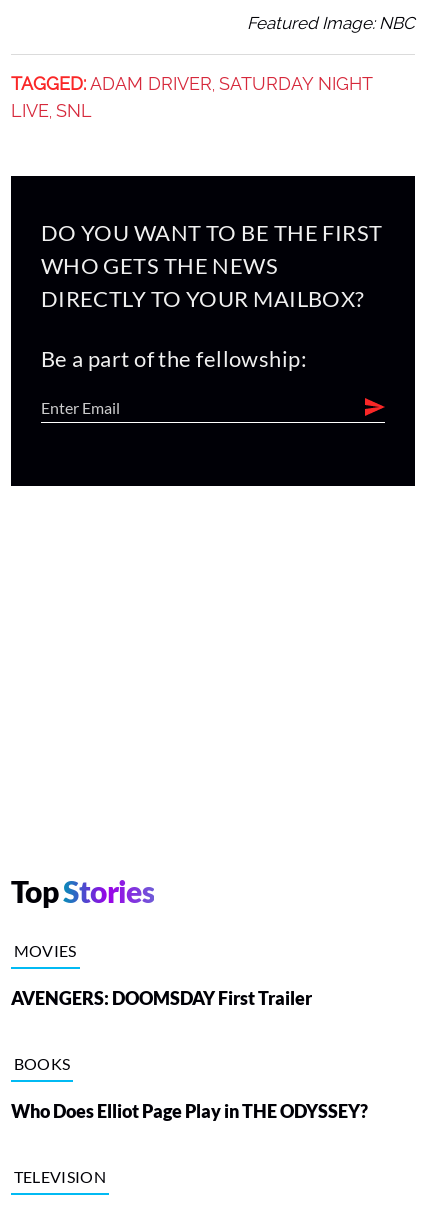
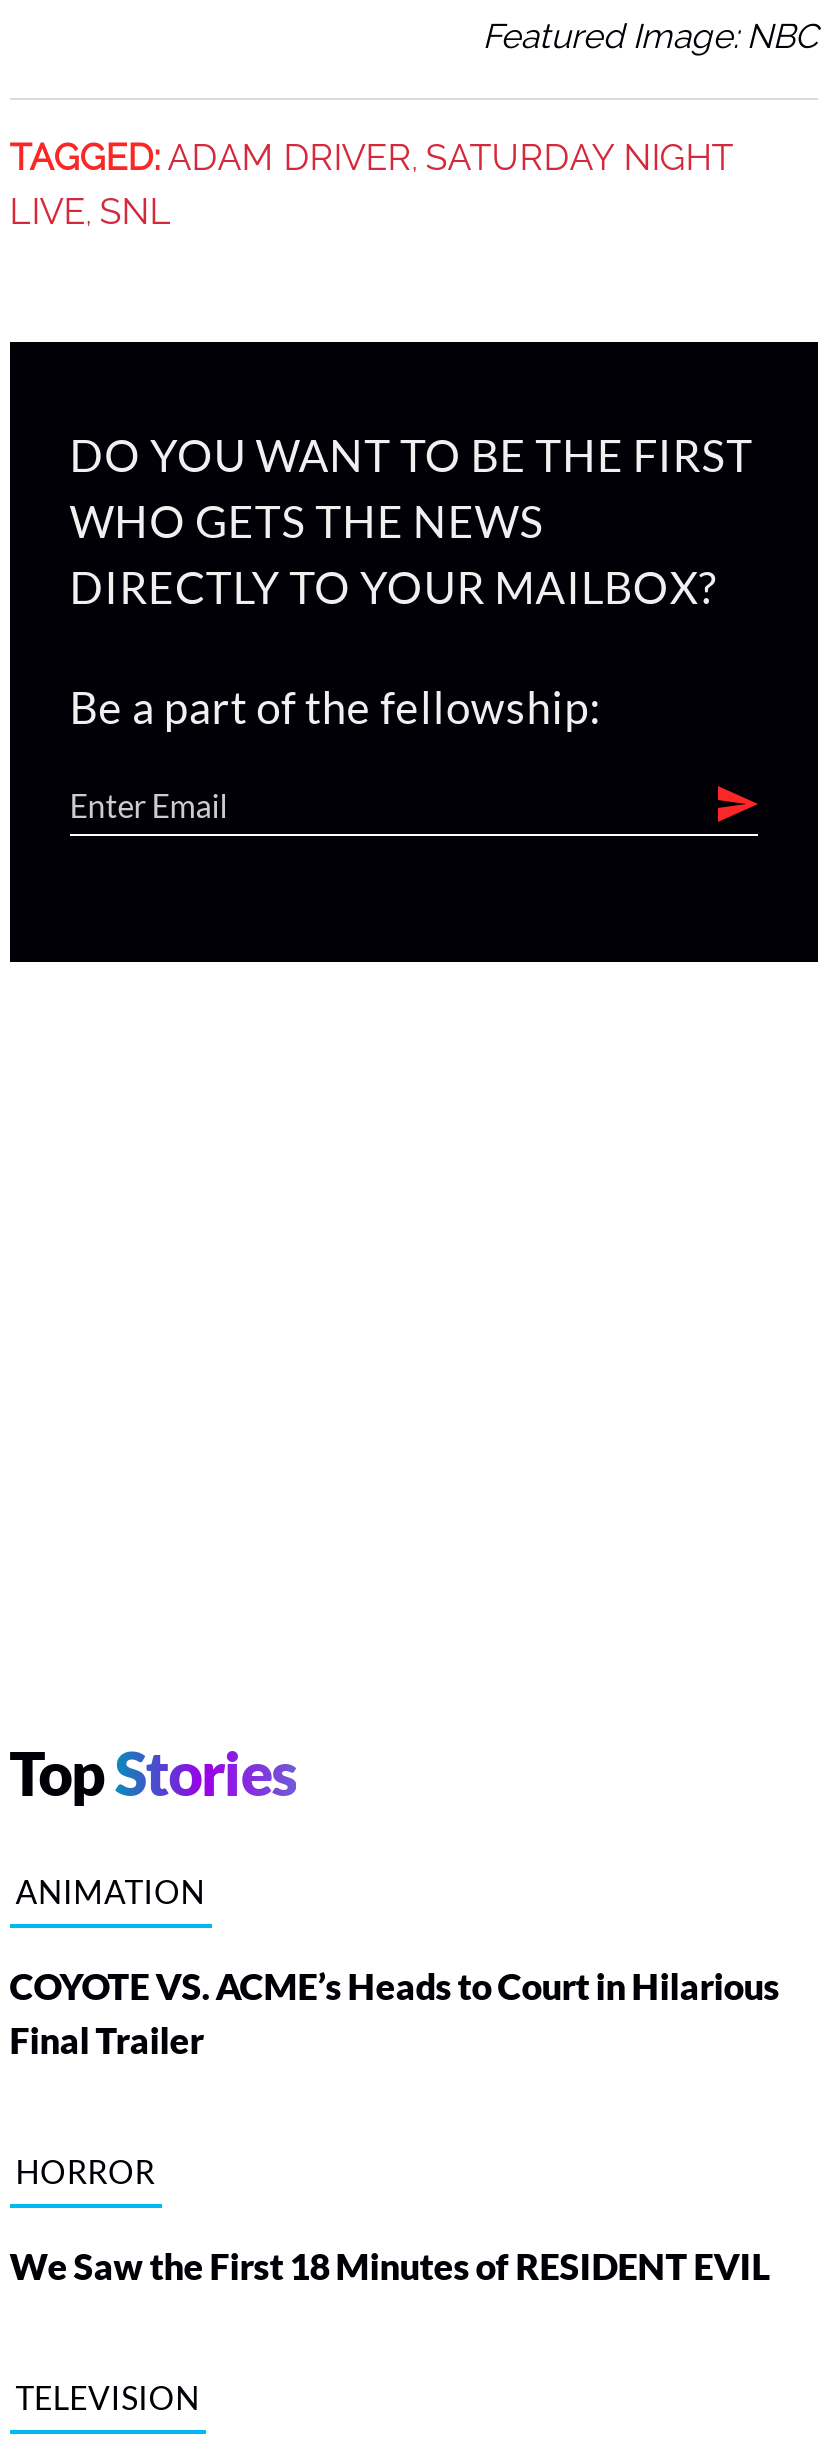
[14,941,77,960] MOVIES -> [15,1872,205,1910] ANIMATION
[11,987,312,1009] AVENGERS: DOOMSDAY First Trailer -> [9,1964,779,2062] COYOTE VS. ACME’s Heads to Court in Hilarious | Final Trailer
[14,1054,70,1073] BOOKS -> [15,2152,155,2190] HORROR
[11,1100,368,1122] Who Does Elliot Page Play in THE ODYSSEY? -> [9,2244,769,2288] We Saw the First 18 Minutes of RESIDENT EVIL

